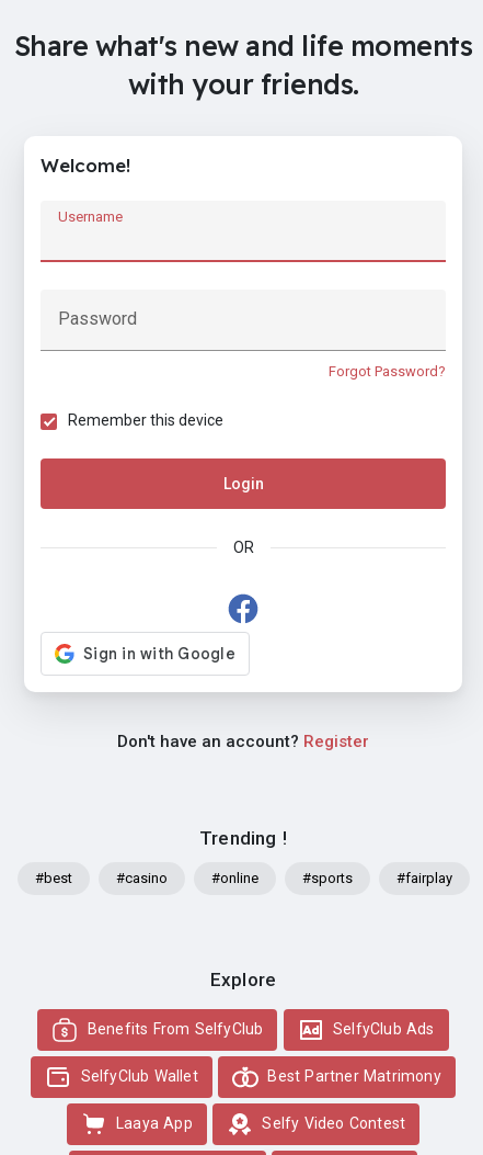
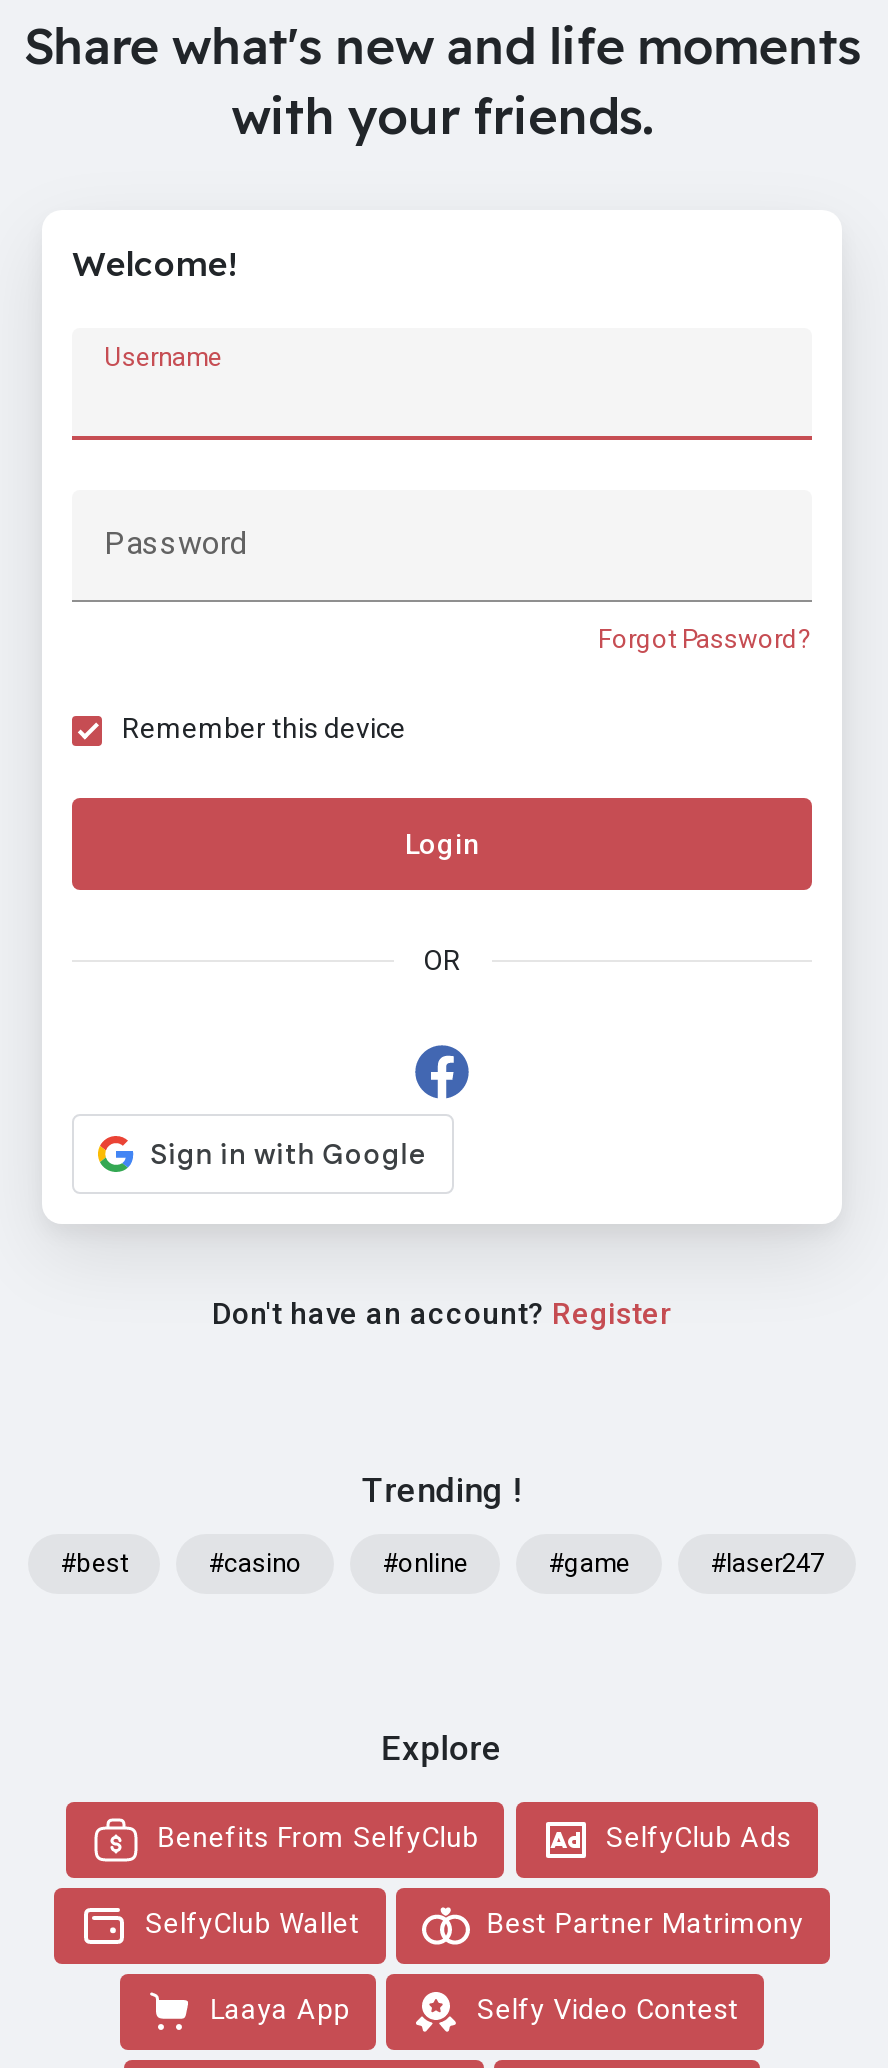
[302,870,452,886] #sports | #fairplay -> [548,1548,824,1578] #game | #laser247

